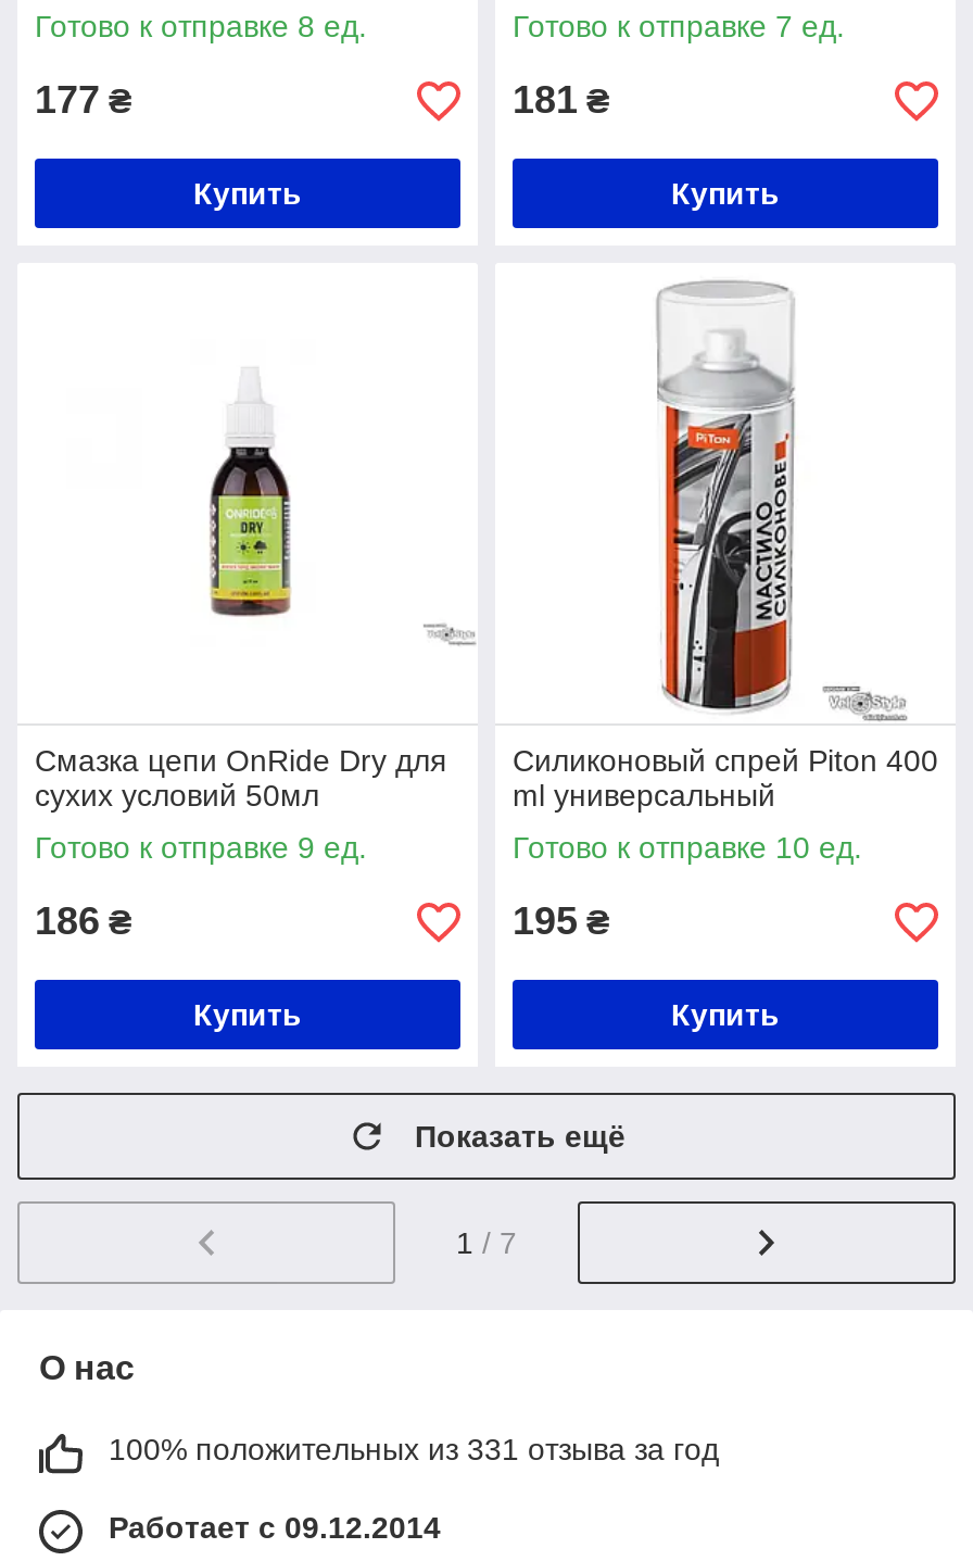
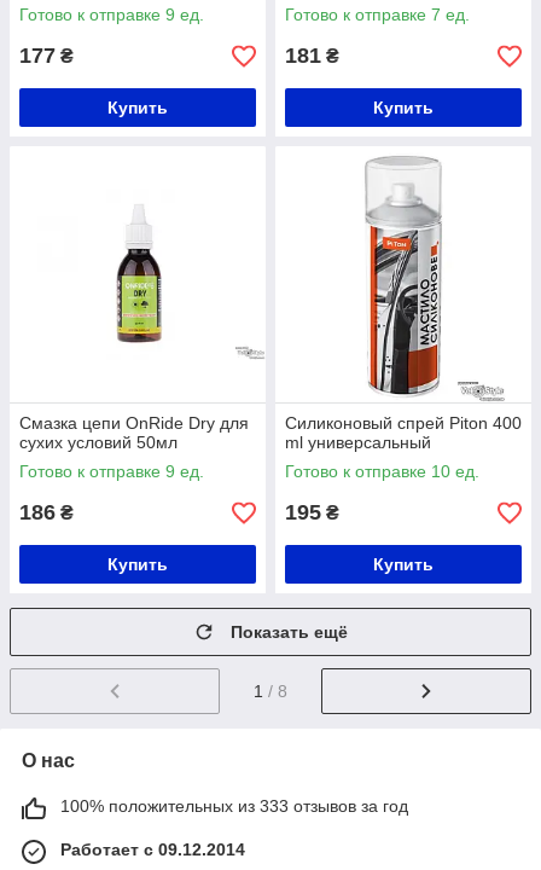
[35,9,367,44] Готово к отправке 8 ед. -> [19,5,204,24] Готово к отправке 9 ед.
[456,1226,517,1260] 1 / 7 -> [254,682,287,701] 1 / 8
[109,1432,719,1467] 100% положительных из 331 отзыва за год -> [60,796,408,816] 100% положительных из 333 отзывов за год

